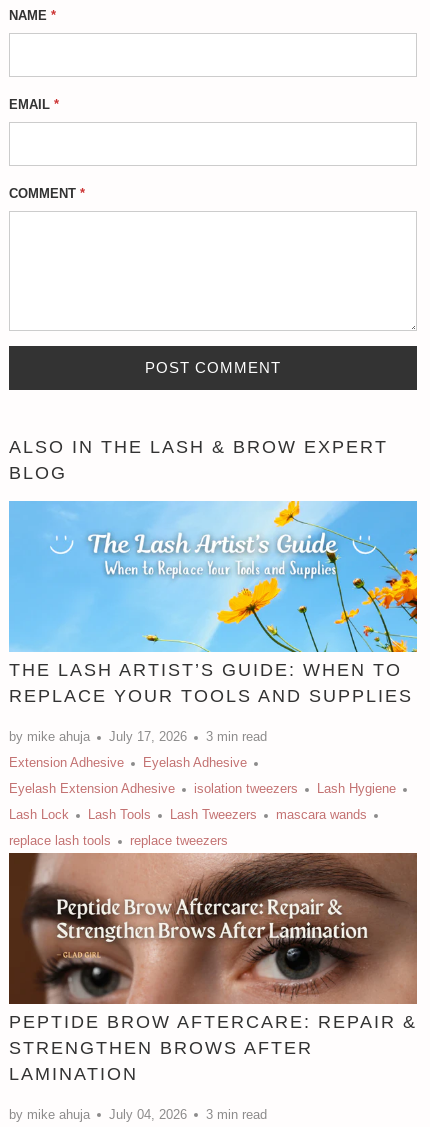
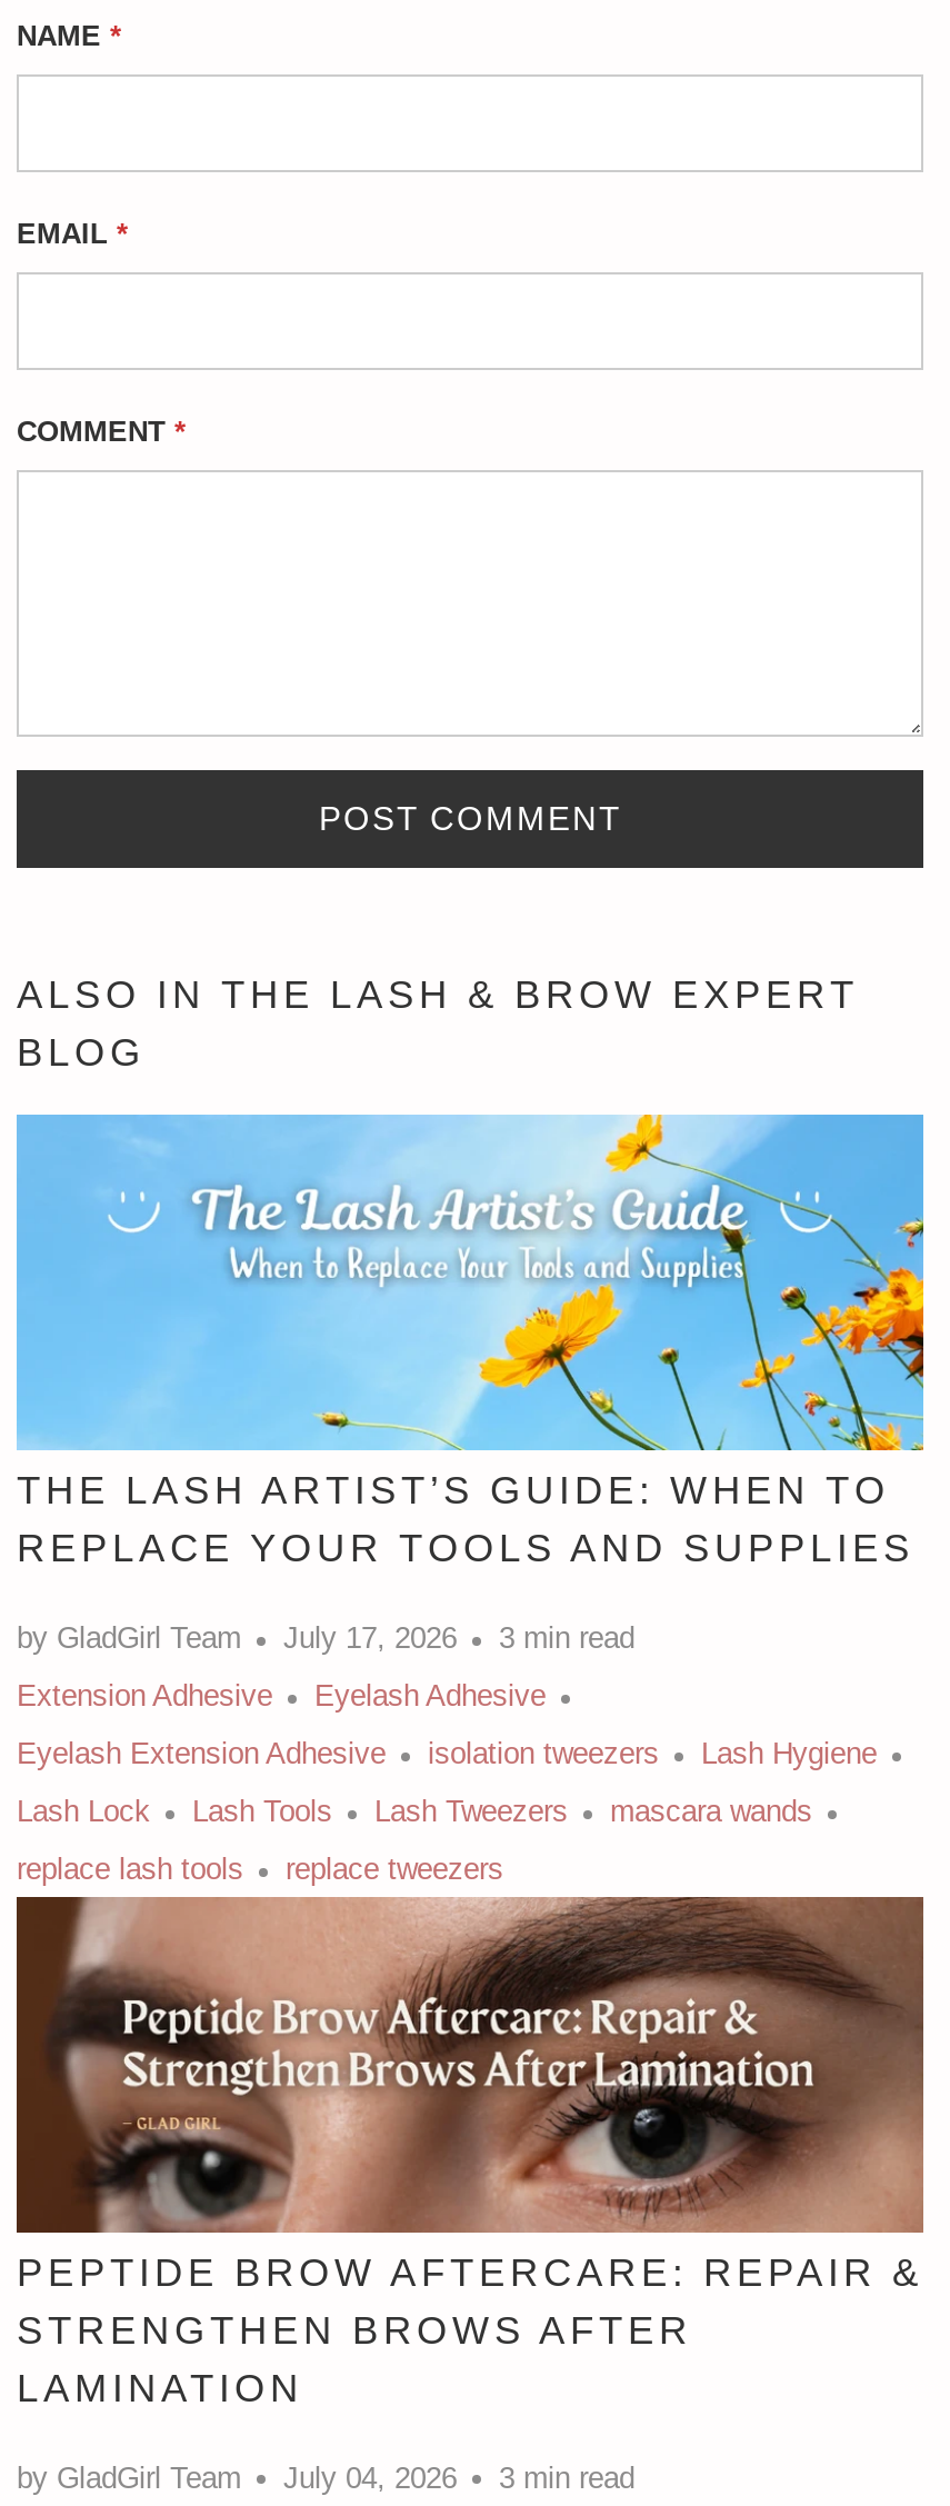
[9,729,90,744] by mike ahuja -> [17,1622,241,1655] by GladGirl Team
[9,1107,90,1122] by mike ahuja -> [17,2461,241,2495] by GladGirl Team

